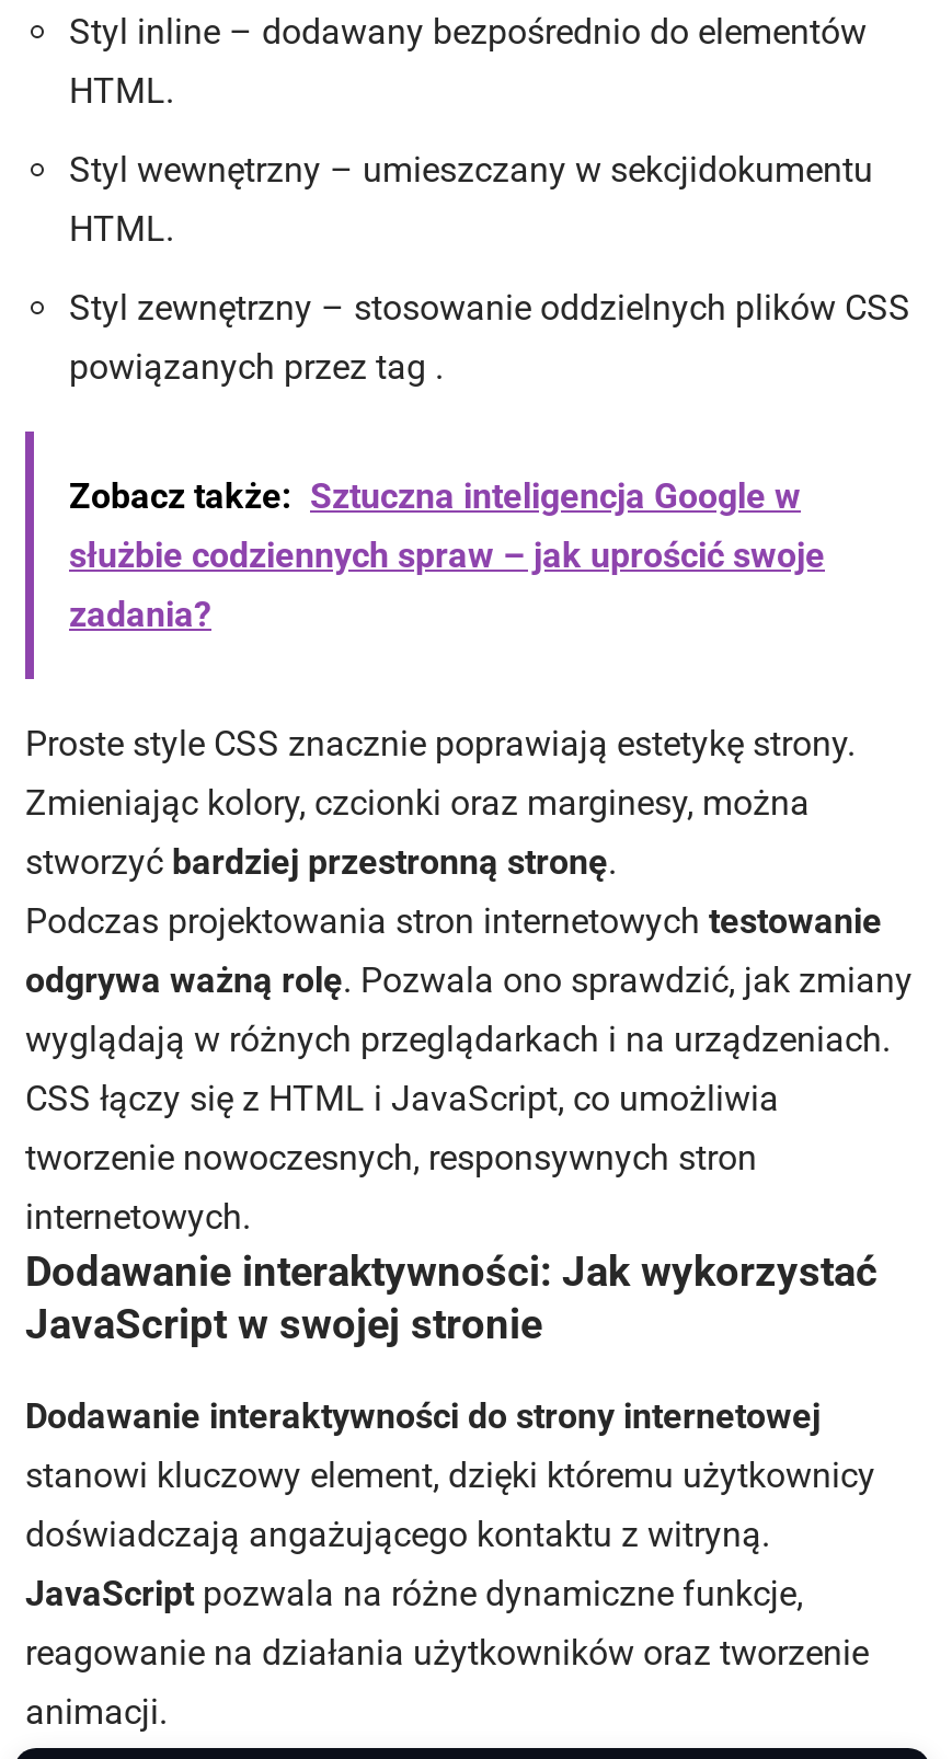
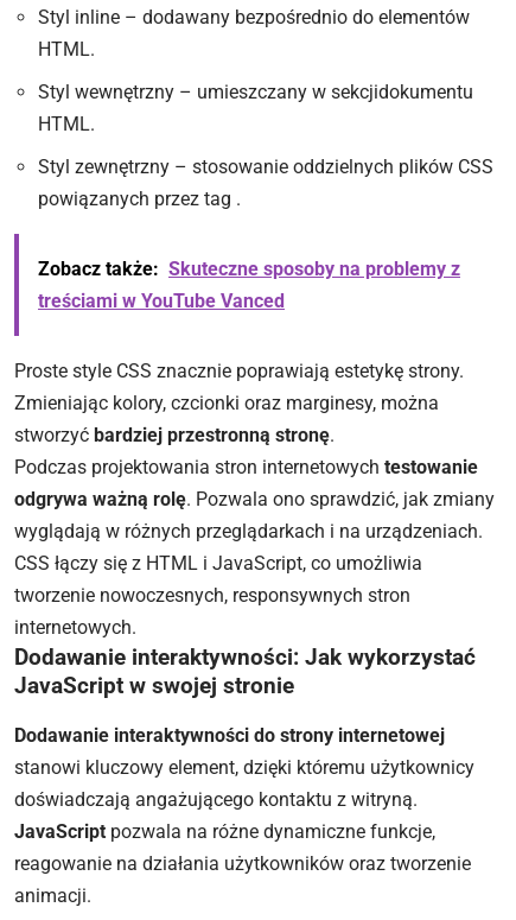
[69,475,825,635] Zobacz także: Sztuczna inteligencja Google w | służbie codziennych spraw – jak uprościć swoje | zadania? -> [38,257,460,312] Zobacz także: Skuteczne sposoby na problemy z | treściami w YouTube Vanced

